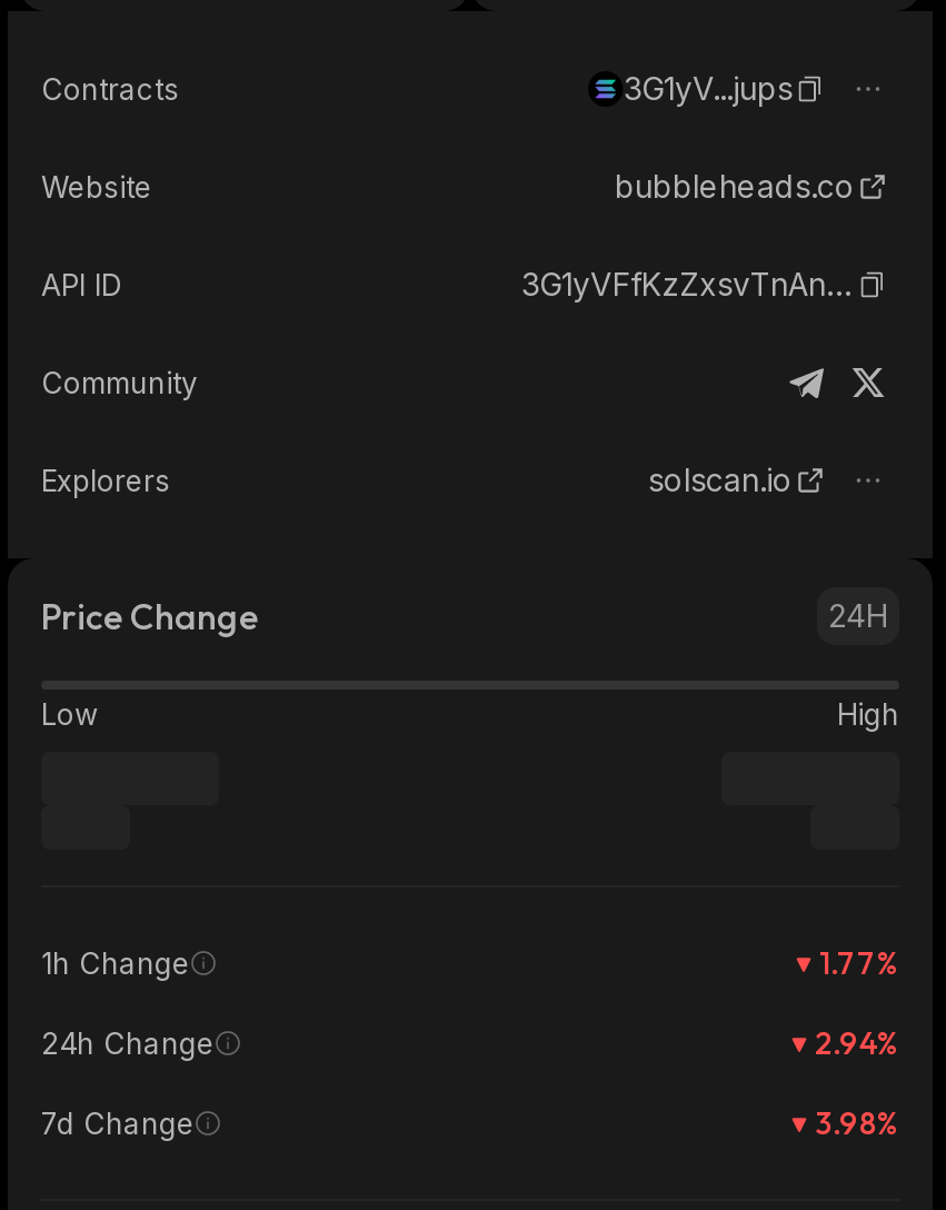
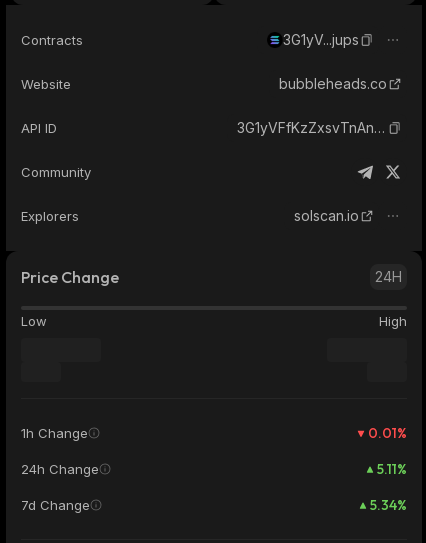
[819,943,899,983] 1.77% -> [368,424,407,442] 0.01%
[815,1023,899,1063] 2.94% -> [377,460,407,478] 5.11%
[815,1103,899,1143] 3.98% -> [370,496,407,514] 5.34%

